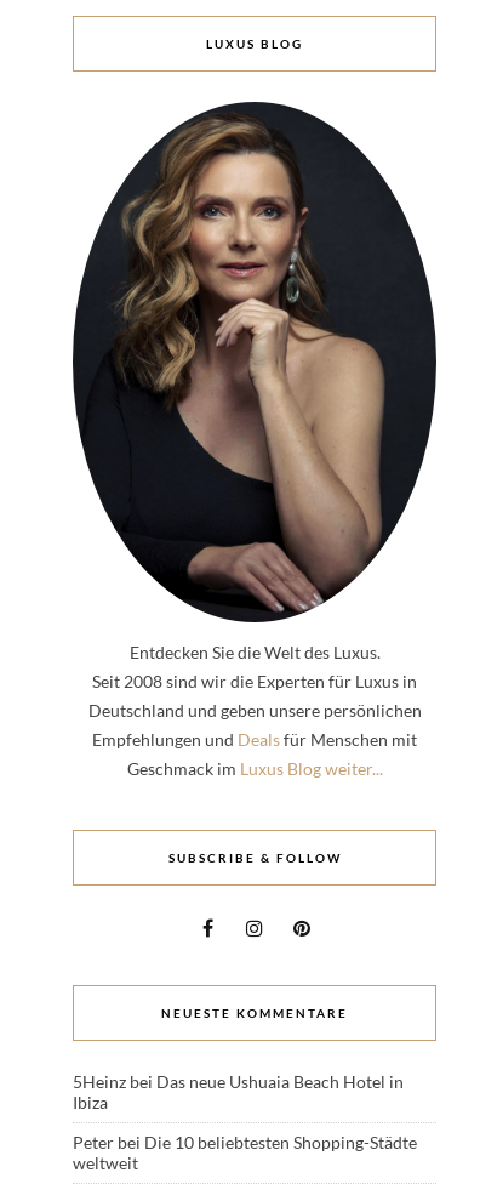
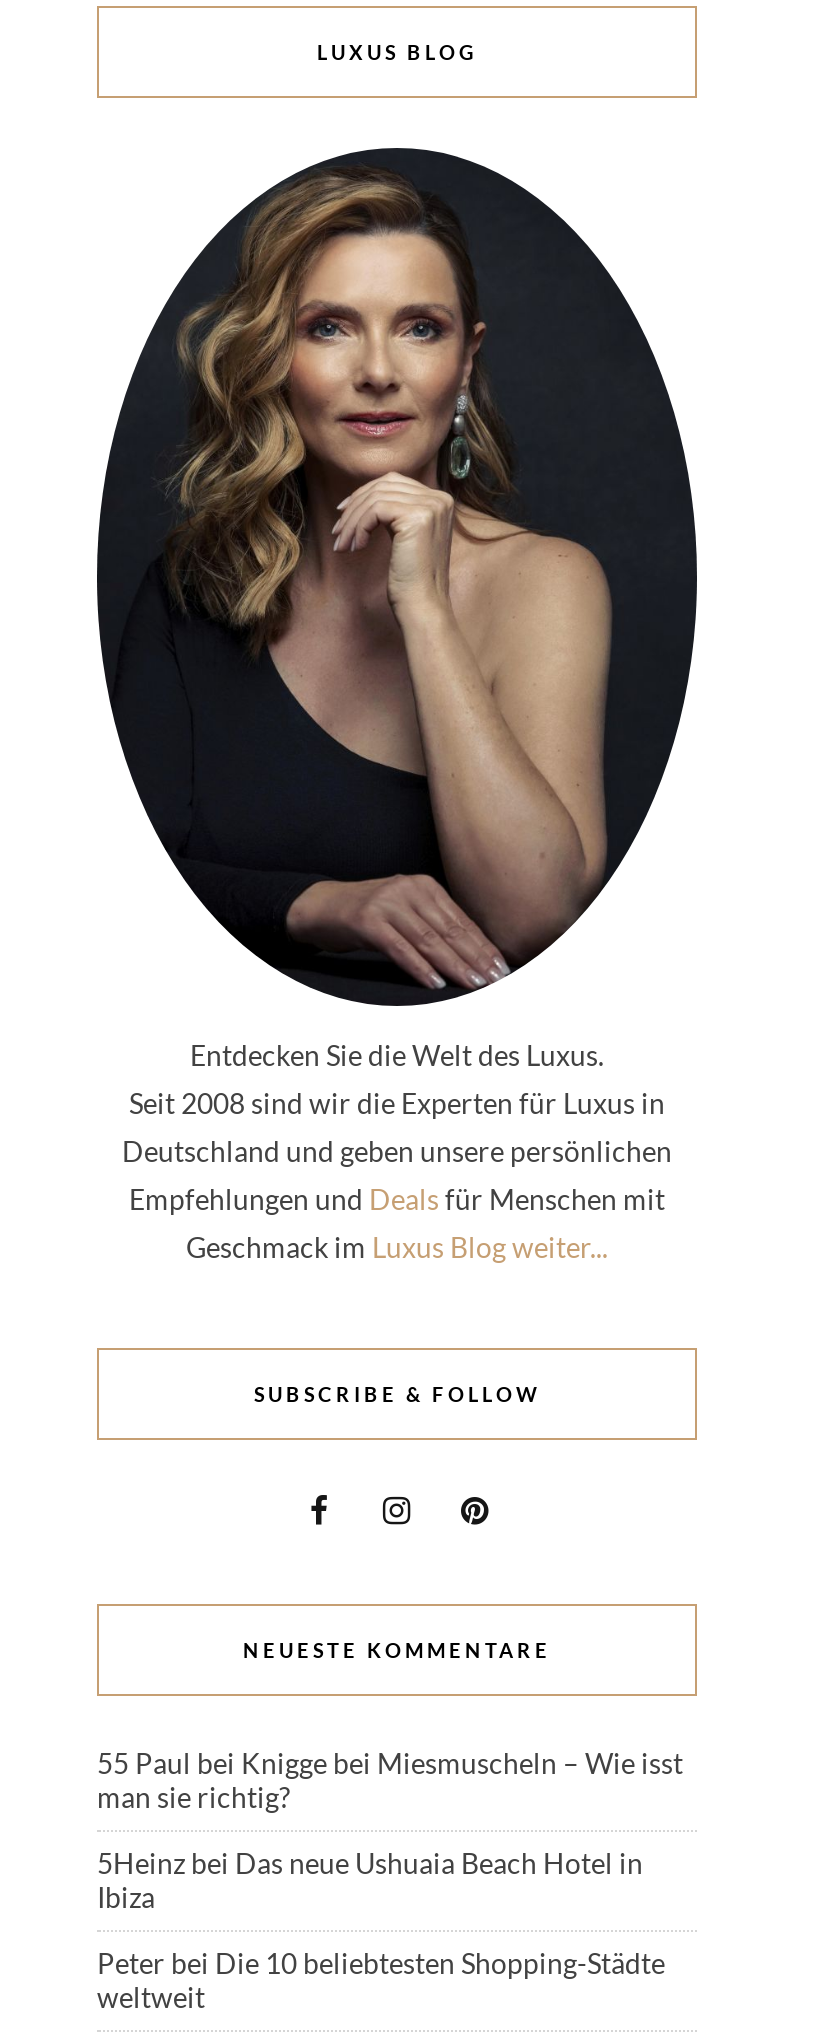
none -> [97,1746,683,1814] 55 Paul bei Knigge bei Miesmuscheln – Wie isst | man sie richtig?

